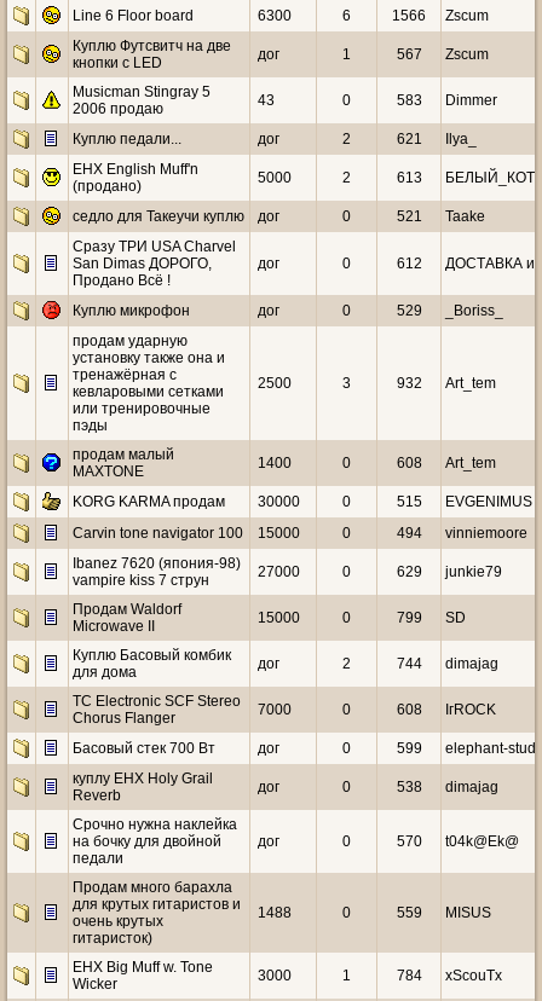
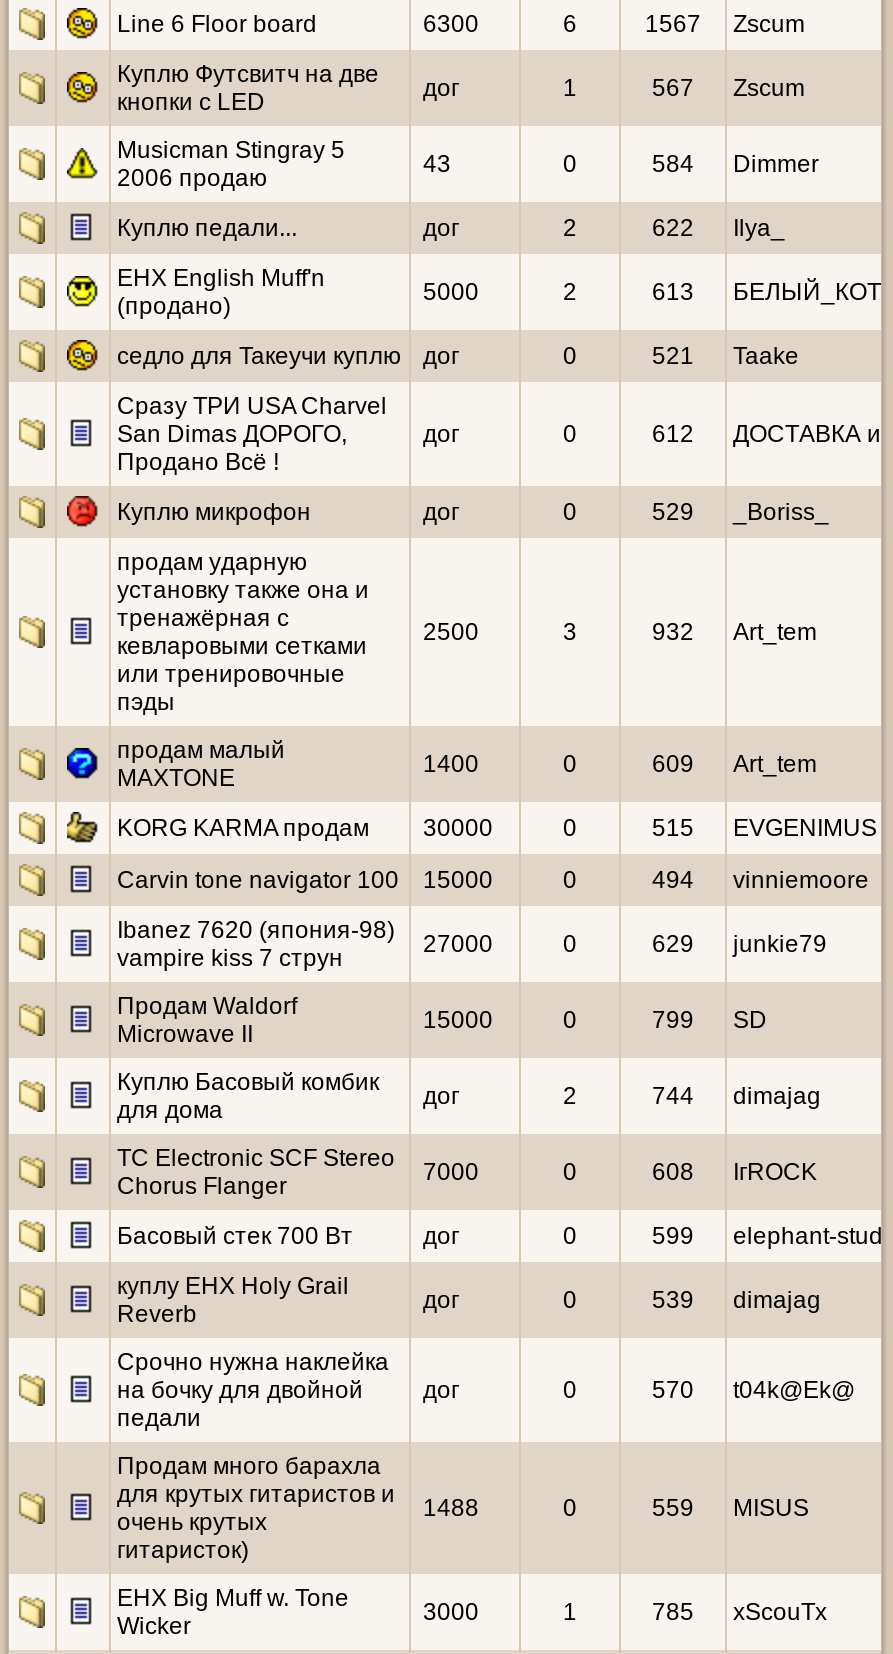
[392,7,489,24] 1566 Zscum -> [645,10,805,38] 1567 Zscum
[396,92,497,109] 583 Dimmer -> [652,150,819,178] 584 Dimmer
[396,131,477,147] 621 Ilya_ -> [652,214,785,242] 622 Ilya_
[396,455,496,471] 608 Art_tem -> [652,750,817,778] 609 Art_tem
[396,779,498,795] 538 dimajag -> [652,1286,821,1314] 539 dimajag
[396,967,502,984] 784 xScouTx -> [652,1598,827,1626] 785 xScouTx

